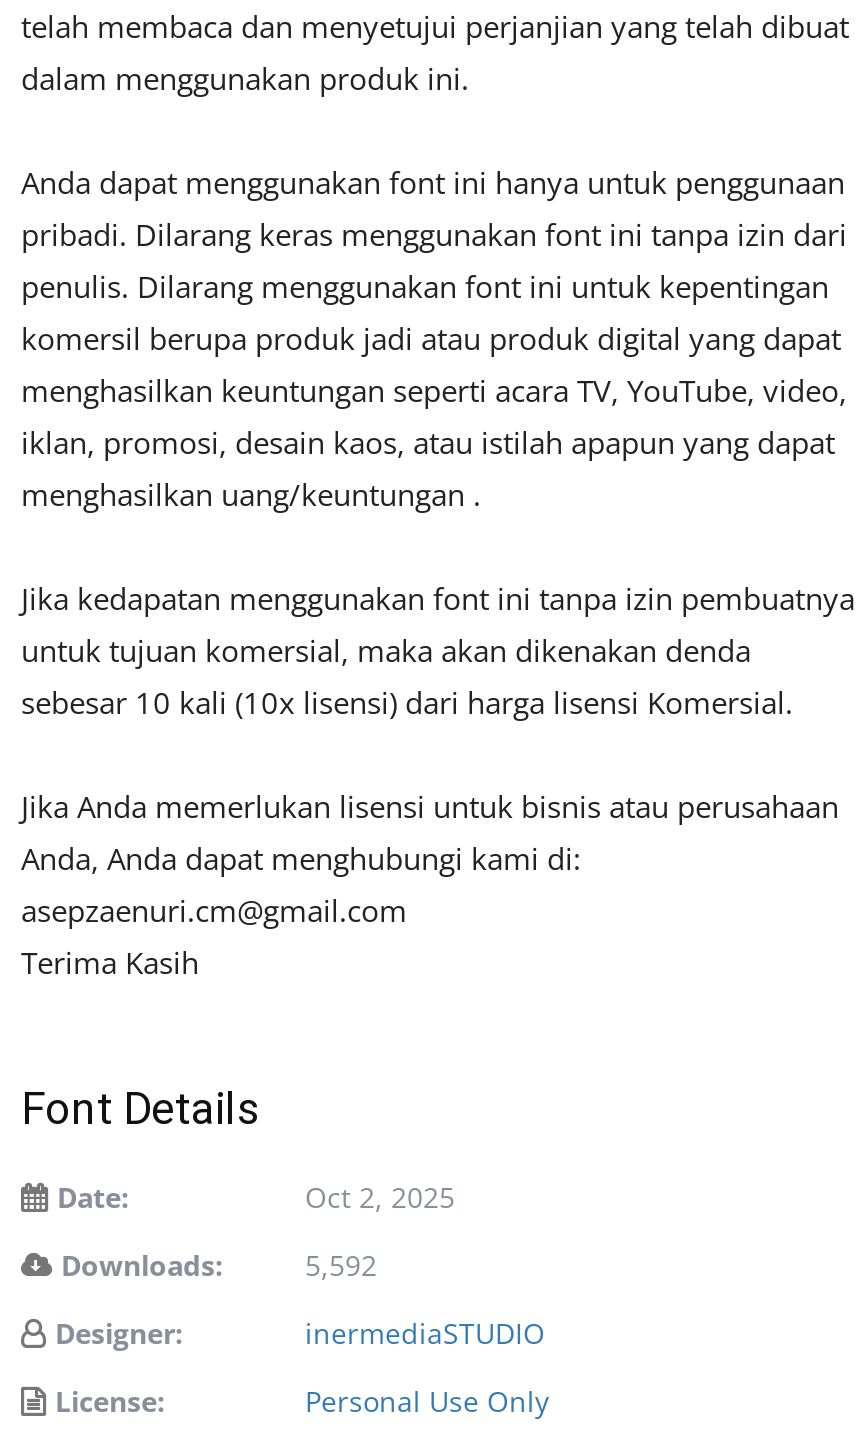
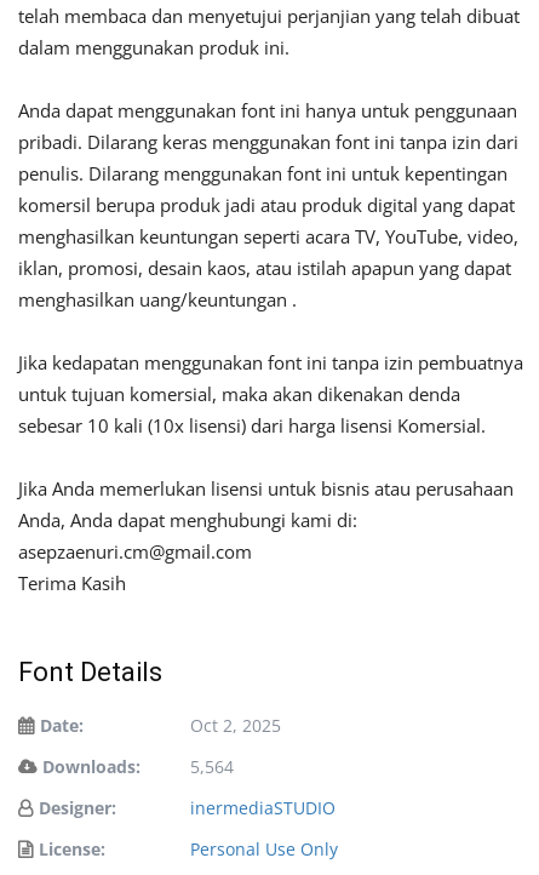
[305,1247,377,1285] 5,592 -> [190,755,234,778] 5,564

